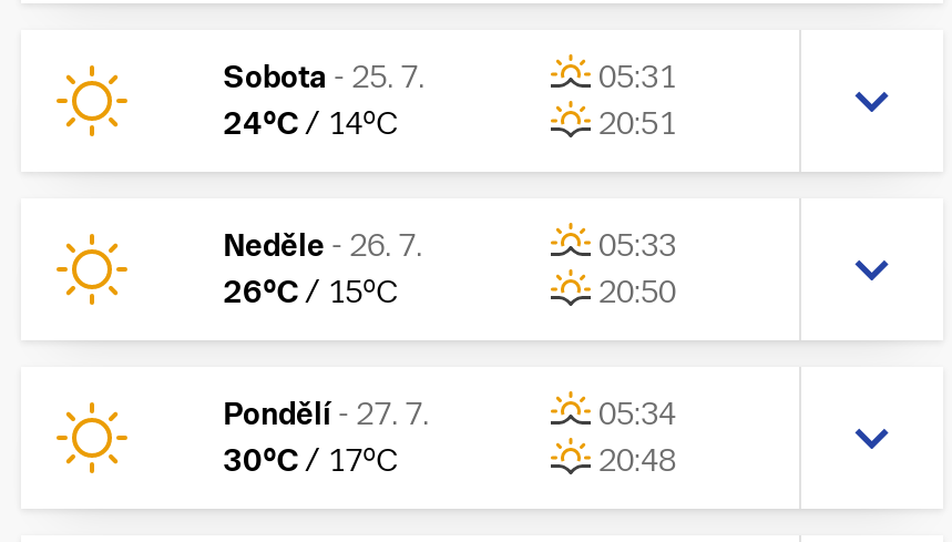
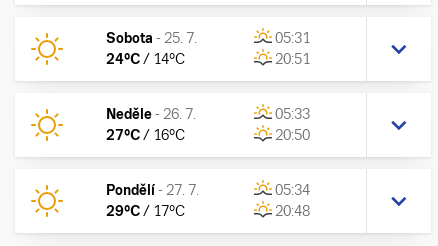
[223,274,398,309] 26°C / 15°C -> [106,127,185,143] 27°C / 16°C
[223,442,398,478] 30°C / 17°C -> [106,203,185,219] 29°C / 17°C

